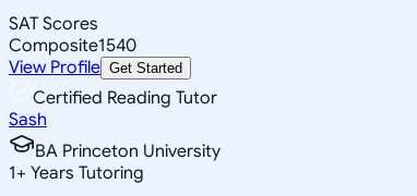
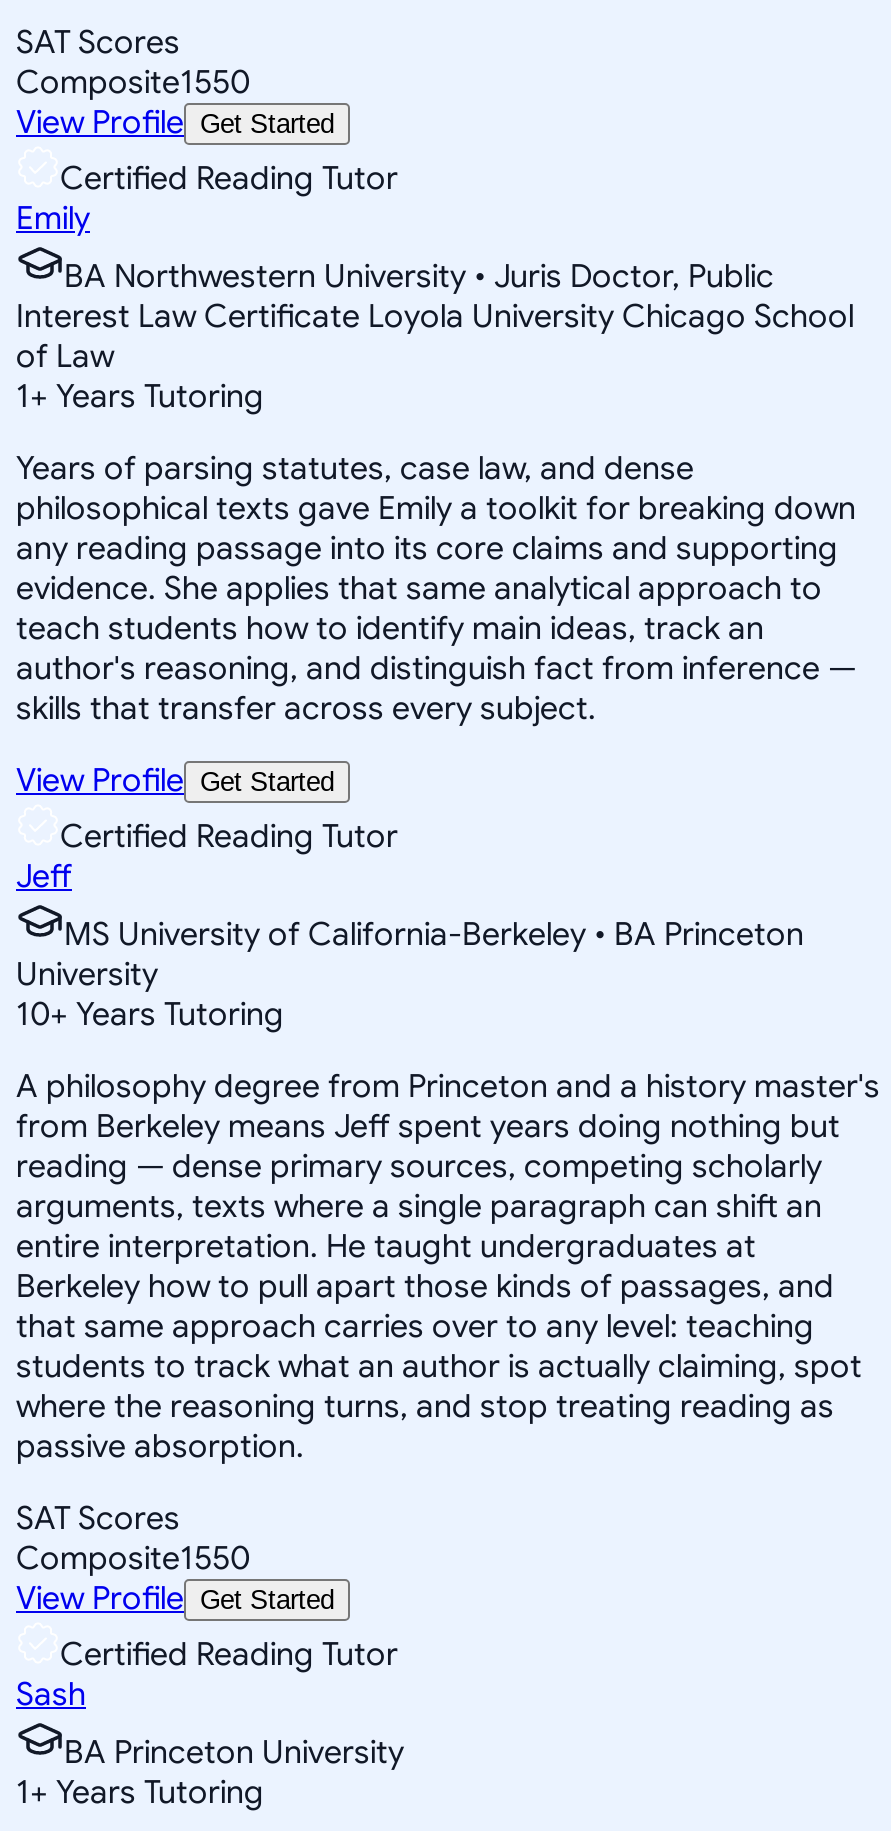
[9,34,136,56] Composite1540 -> [16,62,880,1578] Composite1550 | View Profile Get Started | Certified Reading Tutor | Emily | BA Northwestern University • Juris Doctor, Public | Interest Law Certificate Loyola University Chicago School | of Law | 1+ Years Tutoring | Years of parsing statutes, case law, and dense | philosophical texts gave Emily a toolkit for breaking down | any reading passage into its core claims and supporting | evidence. She applies that same analytical approach to | teach students how to identify main ideas, track an | author's reasoning, and distinguish fact from inference — | skills that transfer across every subject. | View Profile Get Started | Certified Reading Tutor | Jeff | MS University of California-Berkeley • BA Princeton | University | 10+ Years Tutoring | A philosophy degree from Princeton and a history master's | from Berkeley means Jeff spent years doing nothing but | reading — dense primary sources, competing scholarly | arguments, texts where a single paragraph can shift an | entire interpretation. He taught undergraduates at | Berkeley how to pull apart those kinds of passages, and | that same approach carries over to any level: teaching | students to track what an author is actually claiming, spot | where the reasoning turns, and stop treating reading as | passive absorption. | SAT Scores | Composite1550

